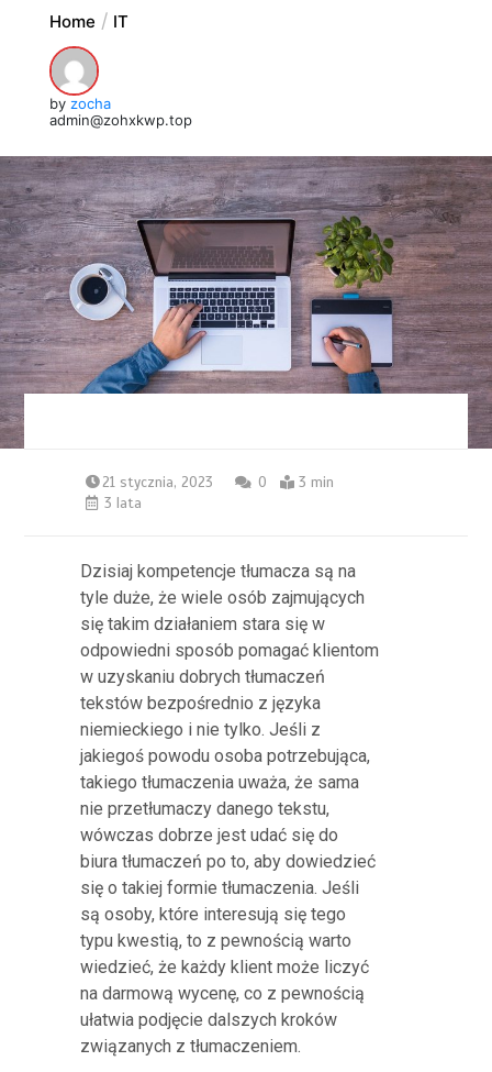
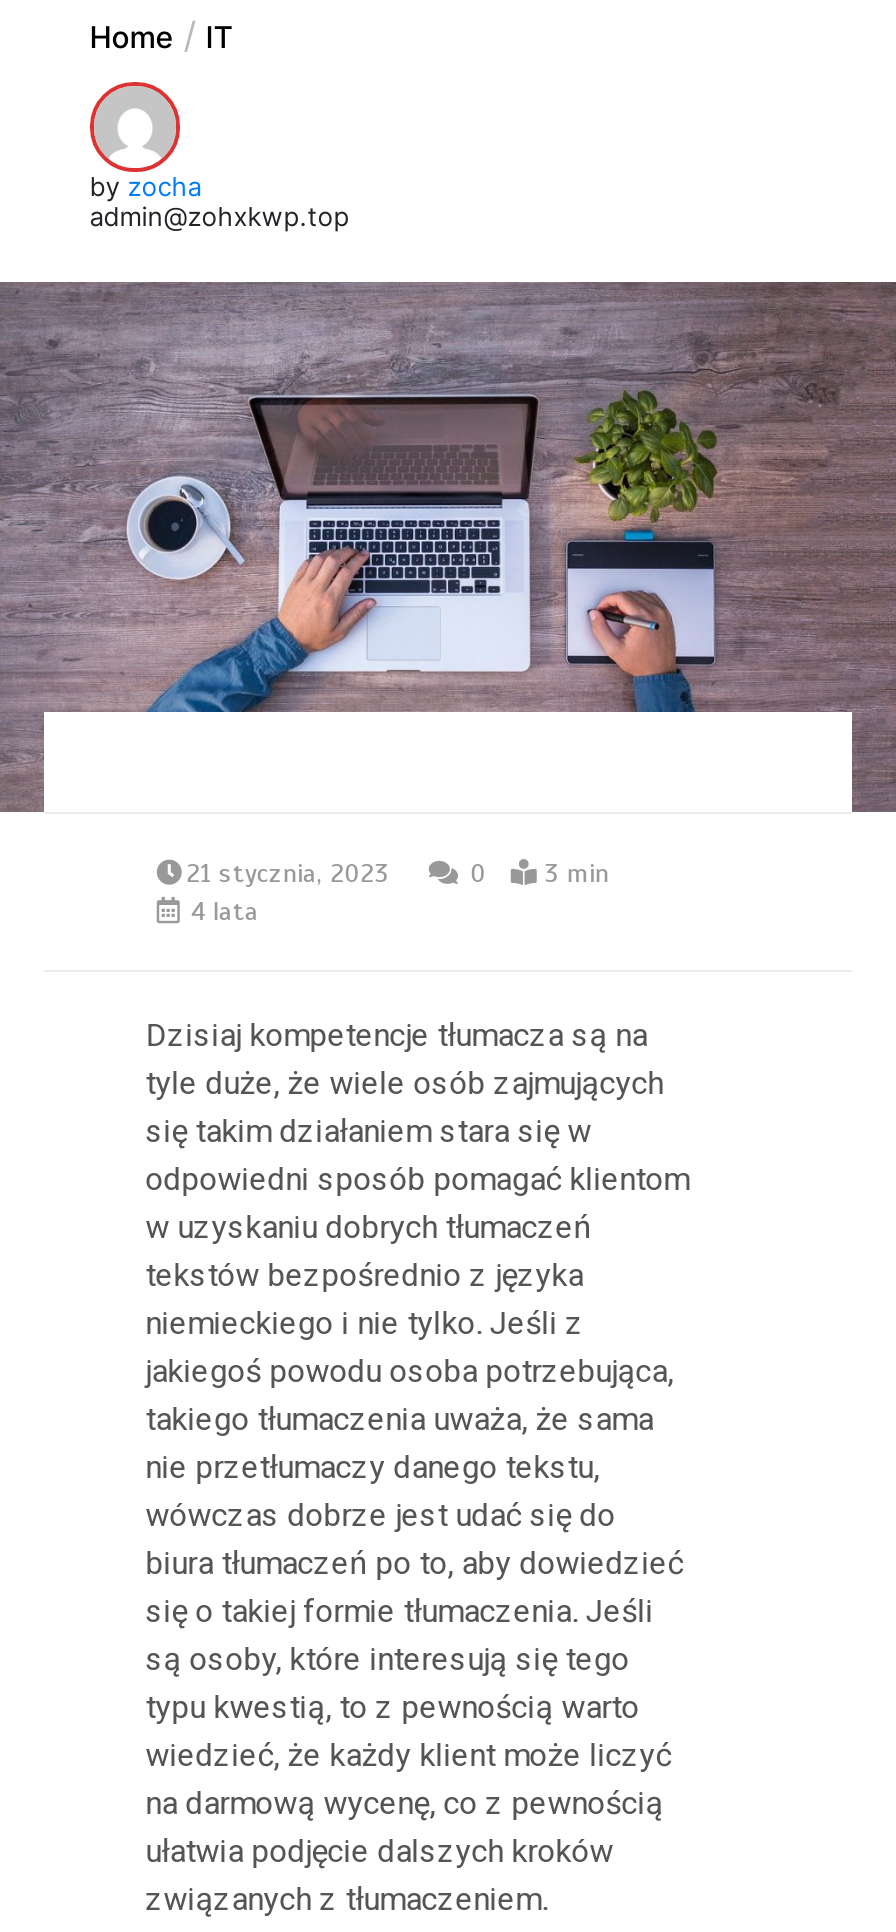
[100,495,142,513] 3 lata -> [183,897,259,929] 4 lata

